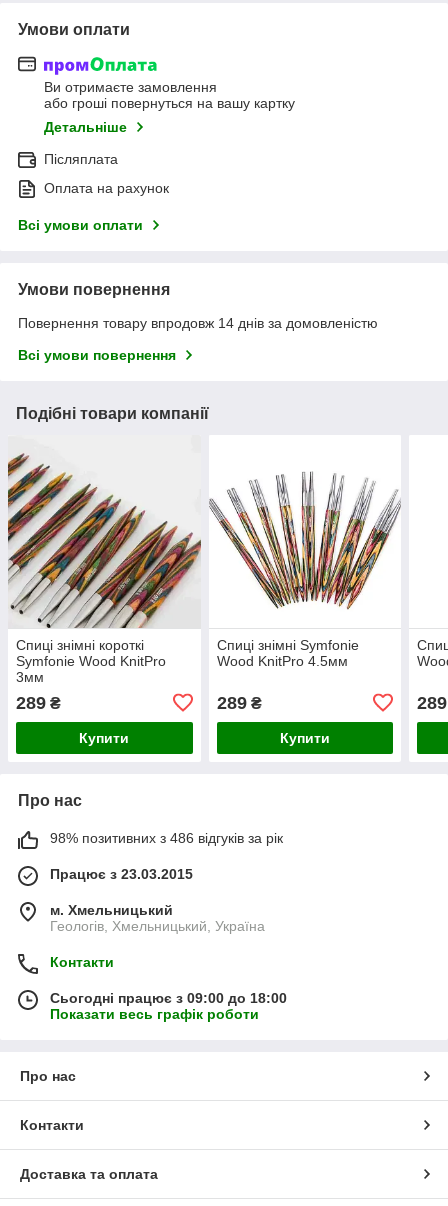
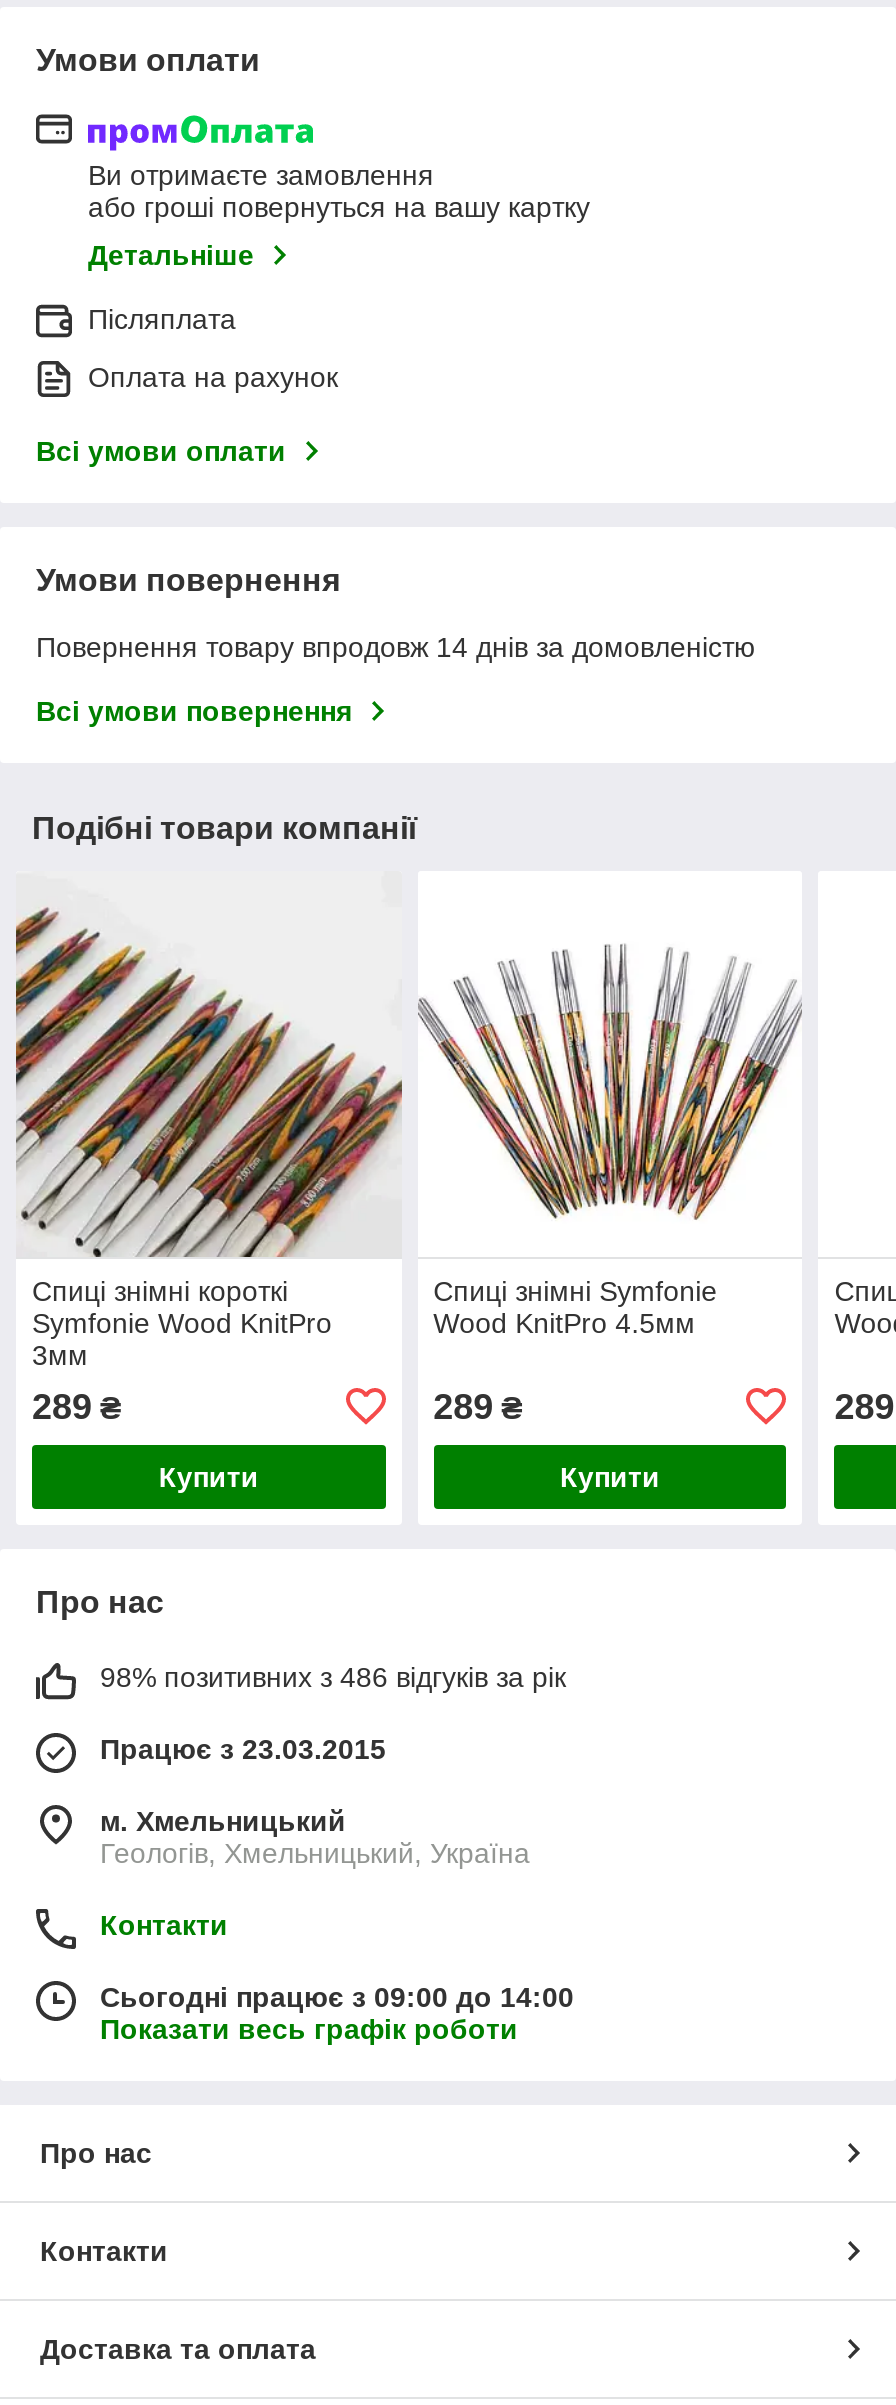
[50,990,287,1006] Сьогодні працює з 09:00 до 18:00 -> [100,1981,574,2013] Сьогодні працює з 09:00 до 14:00

